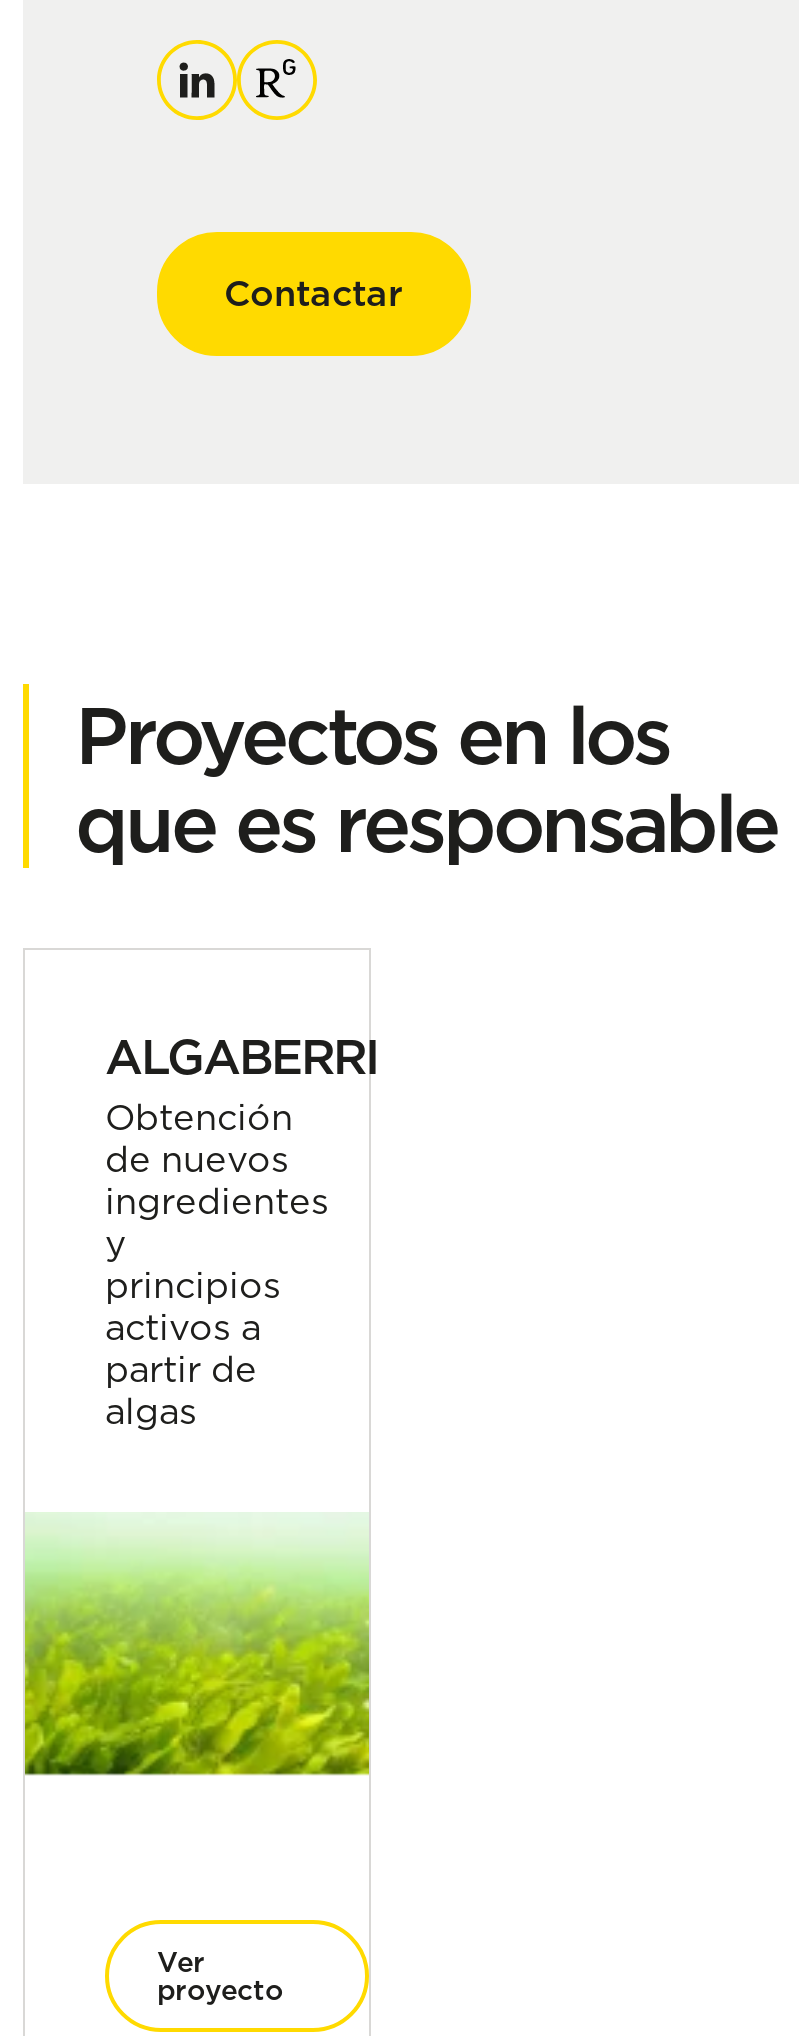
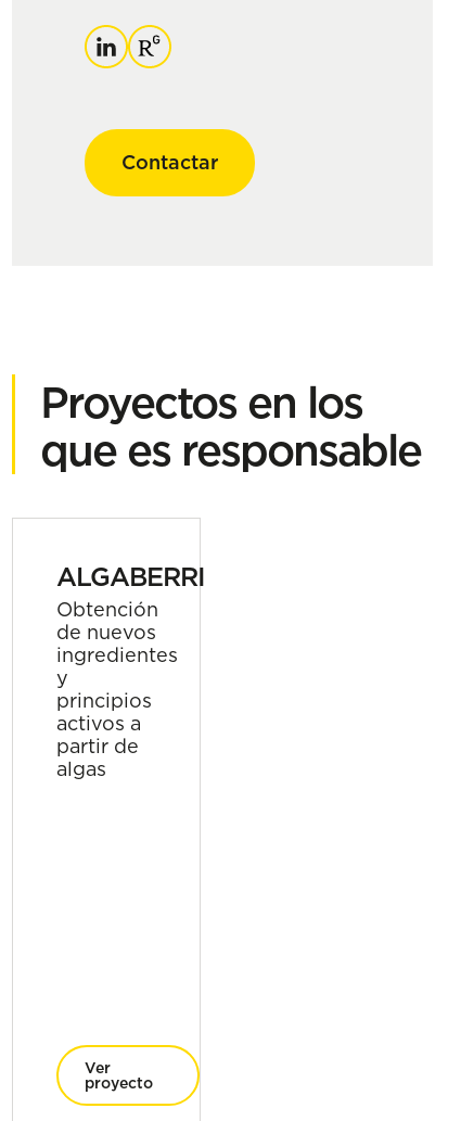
[23,1514,371,1778] [image] -> none

